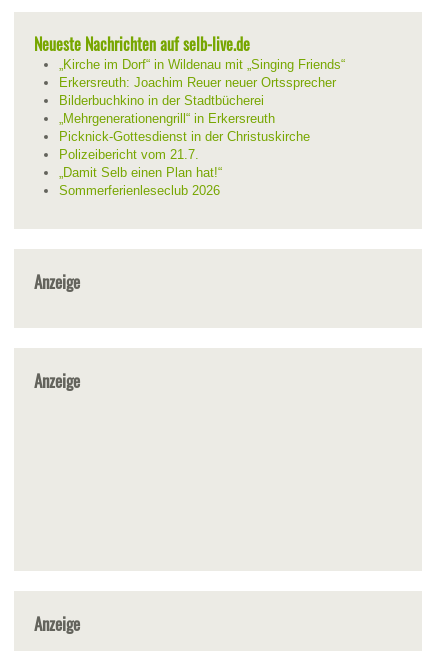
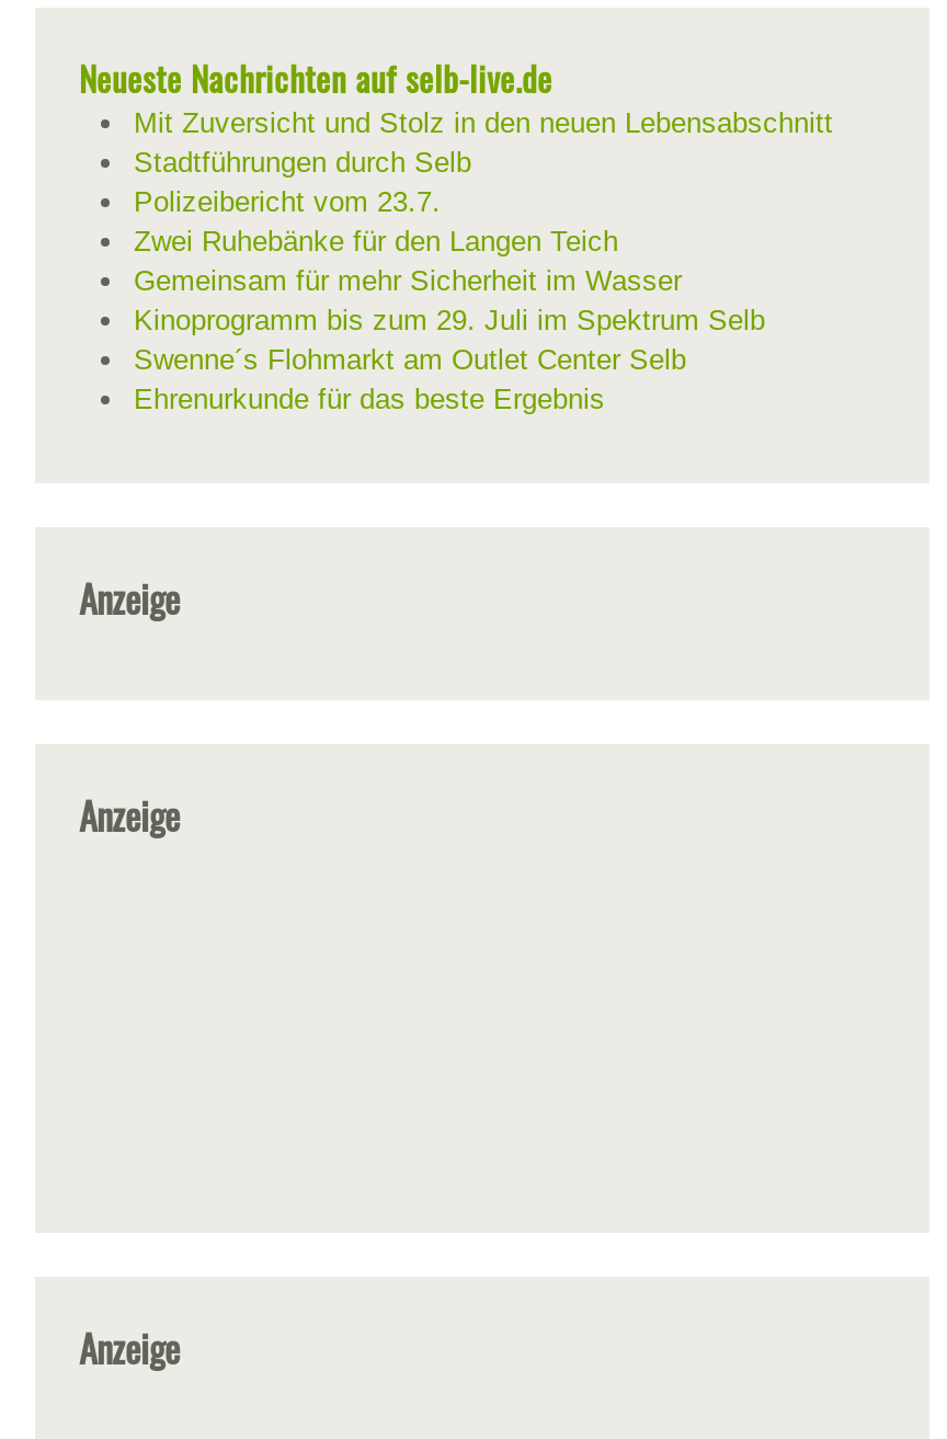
[59,57,345,198] „Kirche im Dorf“ in Wildenau mit „Singing Friends“ | Erkersreuth: Joachim Reuer neuer Ortssprecher | Bilderbuchkino in der Stadtbücherei | „Mehrgenerationengrill“ in Erkersreuth | Picknick-Gottesdienst in der Christuskirche | Polizeibericht vom 21.7. | „Damit Selb einen Plan hat!“ | Sommerferienleseclub 2026 -> [134,105,833,414] Mit Zuversicht und Stolz in den neuen Lebensabschnitt | Stadtführungen durch Selb | Polizeibericht vom 23.7. | Zwei Ruhebänke für den Langen Teich | Gemeinsam für mehr Sicherheit im Wasser | Kinoprogramm bis zum 29. Juli im Spektrum Selb | Swenne´s Flohmarkt am Outlet Center Selb | Ehrenurkunde für das beste Ergebnis

